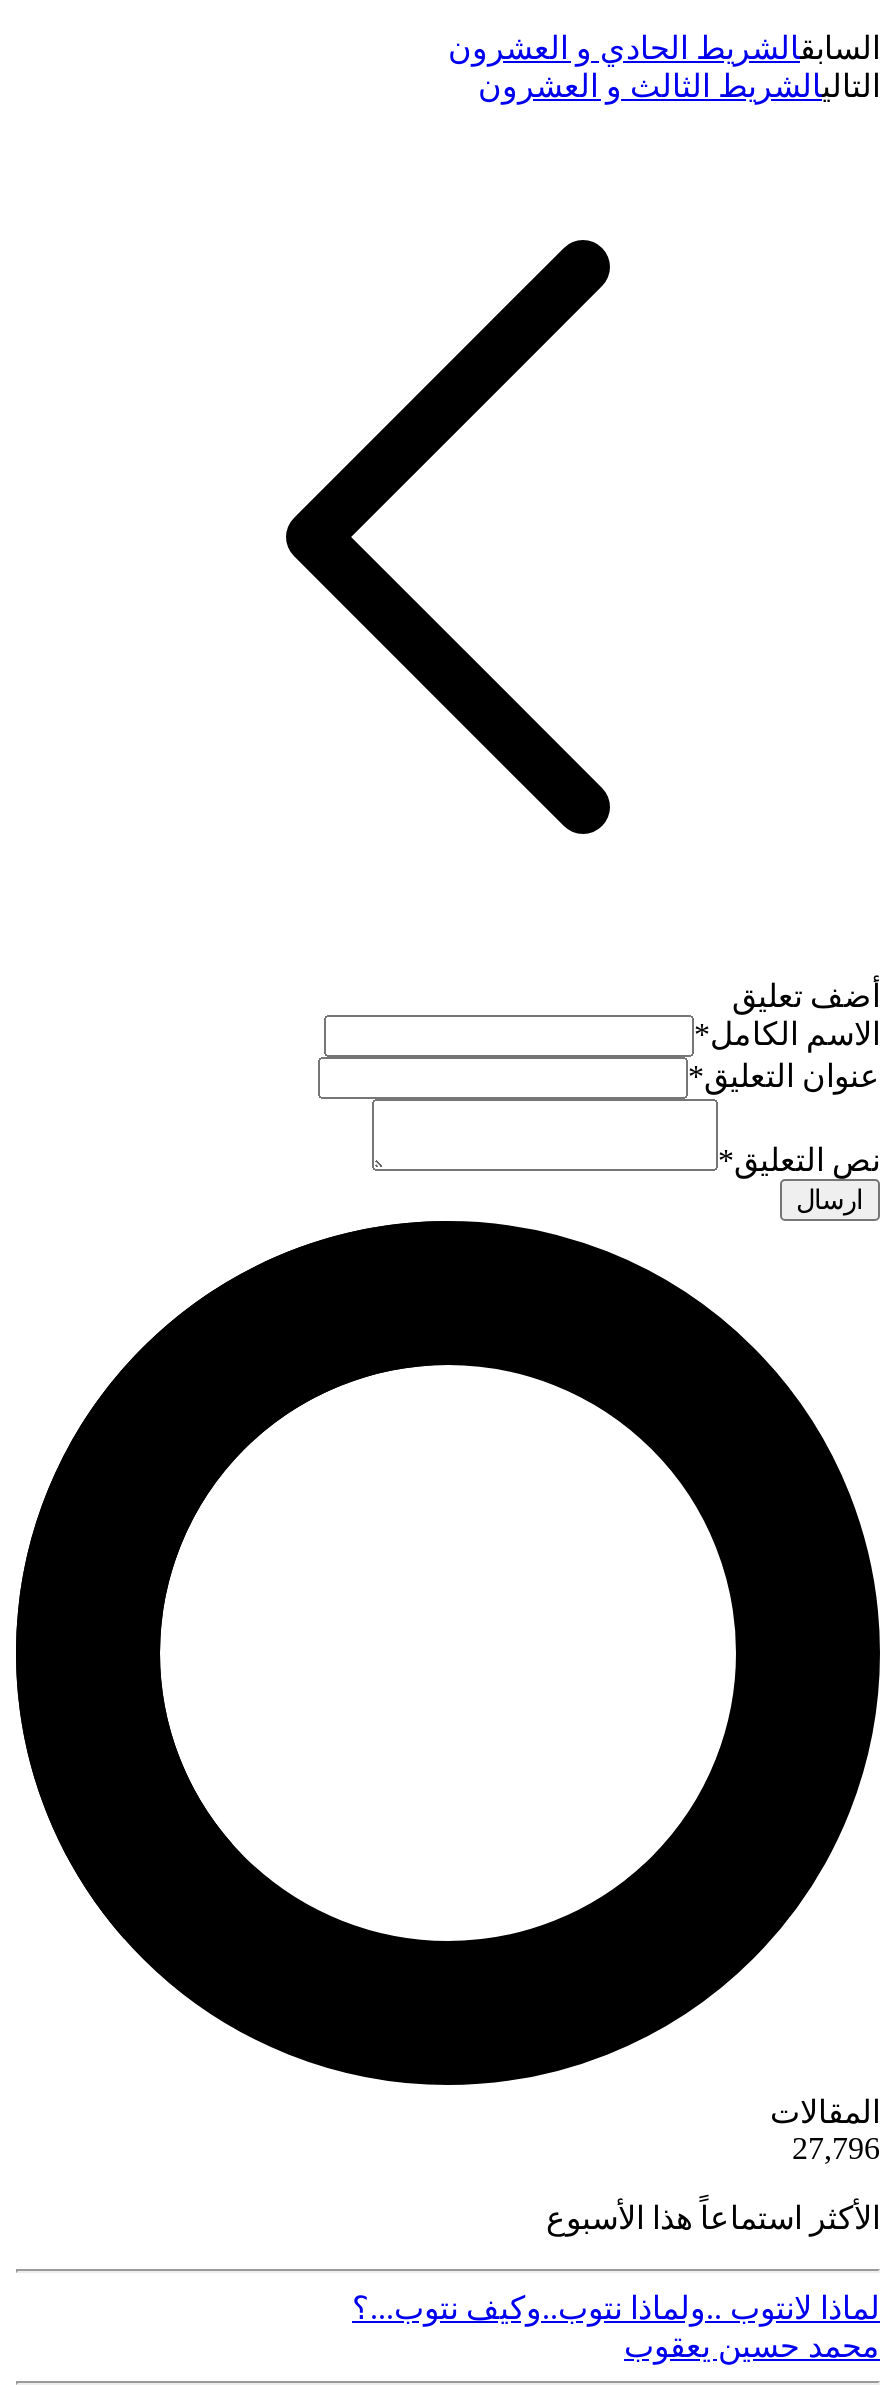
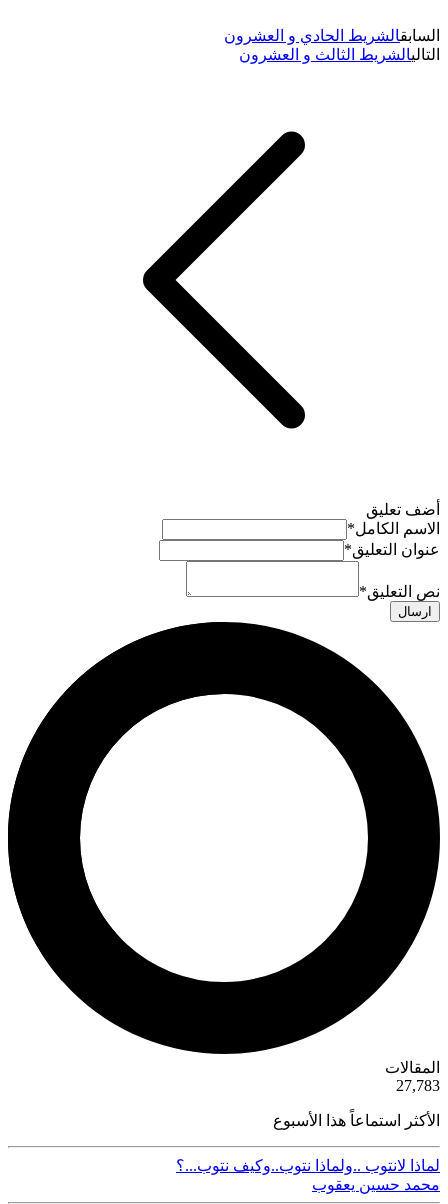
[792,2130,880,2164] 27,796 -> [396,1077,440,1094] 27,783

